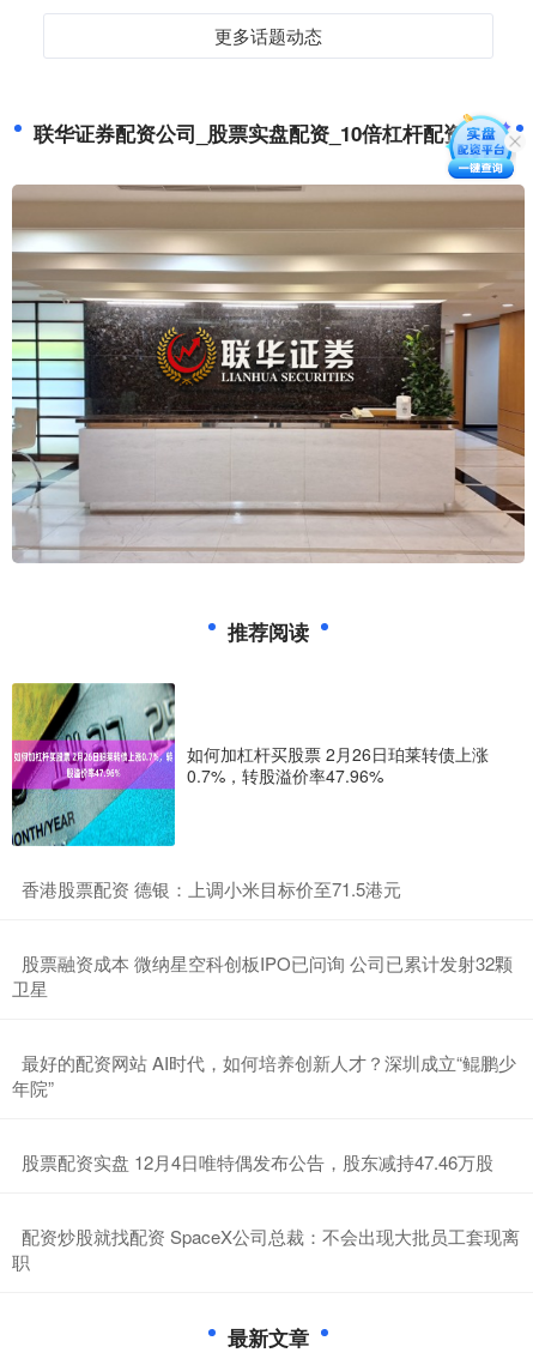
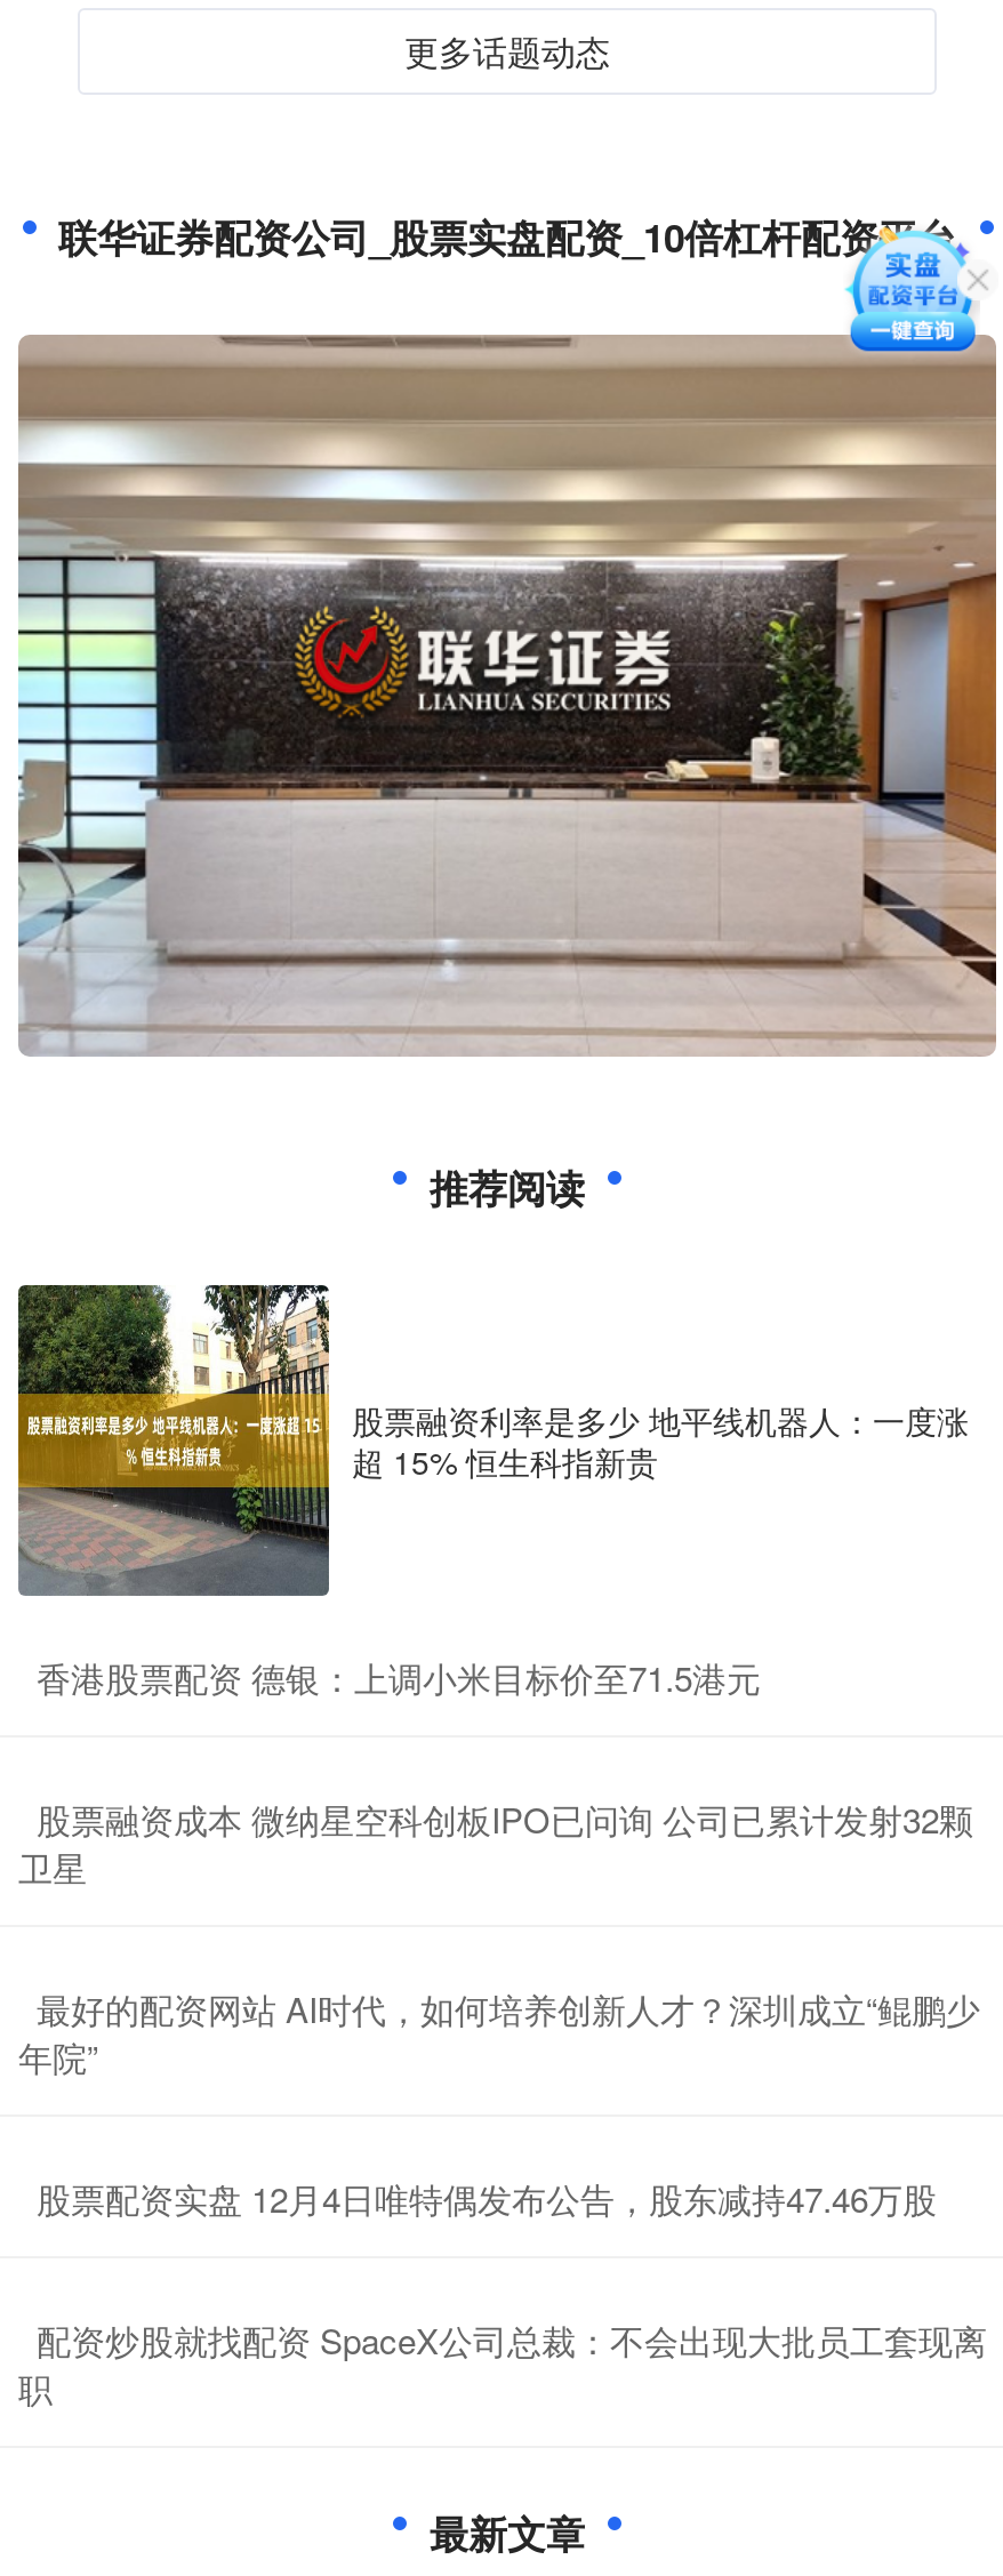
[447,113,519,193] [image] -> [845,248,987,353] [image]
[11,682,489,847] [image] | 如何加杠杆买股票 2月26日珀莱转债上涨 | 0.7%，转股溢价率47.96% -> [16,1283,969,1598] [image] | 股票融资利率是多少 地平线机器人：一度涨 | 超 15% 恒生科指新贵

